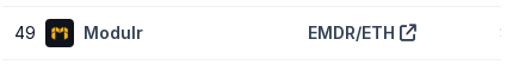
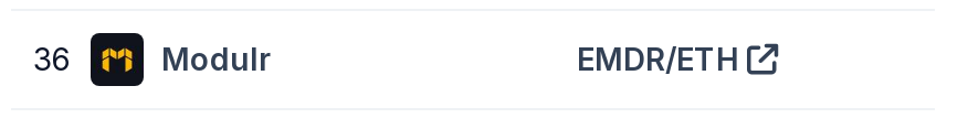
[14,22,36,43] 49 -> [33,40,71,77] 36

